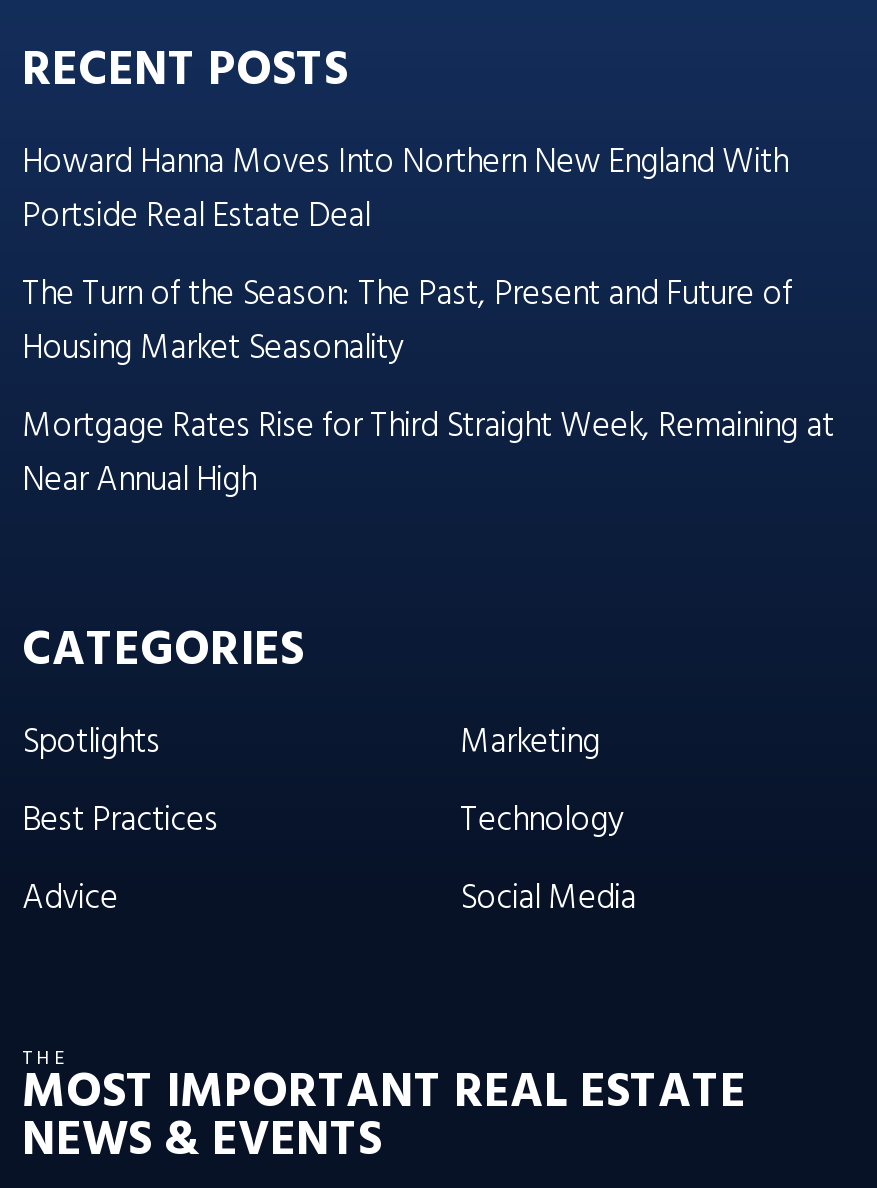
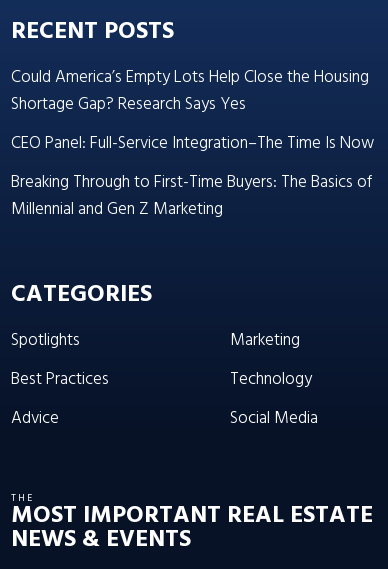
[22,136,834,508] Howard Hanna Moves Into Northern New England With | Portside Real Estate Deal | The Turn of the Season: The Past, Present and Future of | Housing Market Seasonality | Mortgage Rates Rise for Third Straight Week, Remaining at | Near Annual High -> [11,64,374,223] Could America’s Empty Lots Help Close the Housing | Shortage Gap? Research Says Yes | CEO Panel: Full-Service Integration–The Time Is Now | Breaking Through to First-Time Buyers: The Basics of | Millennial and Gen Z Marketing

